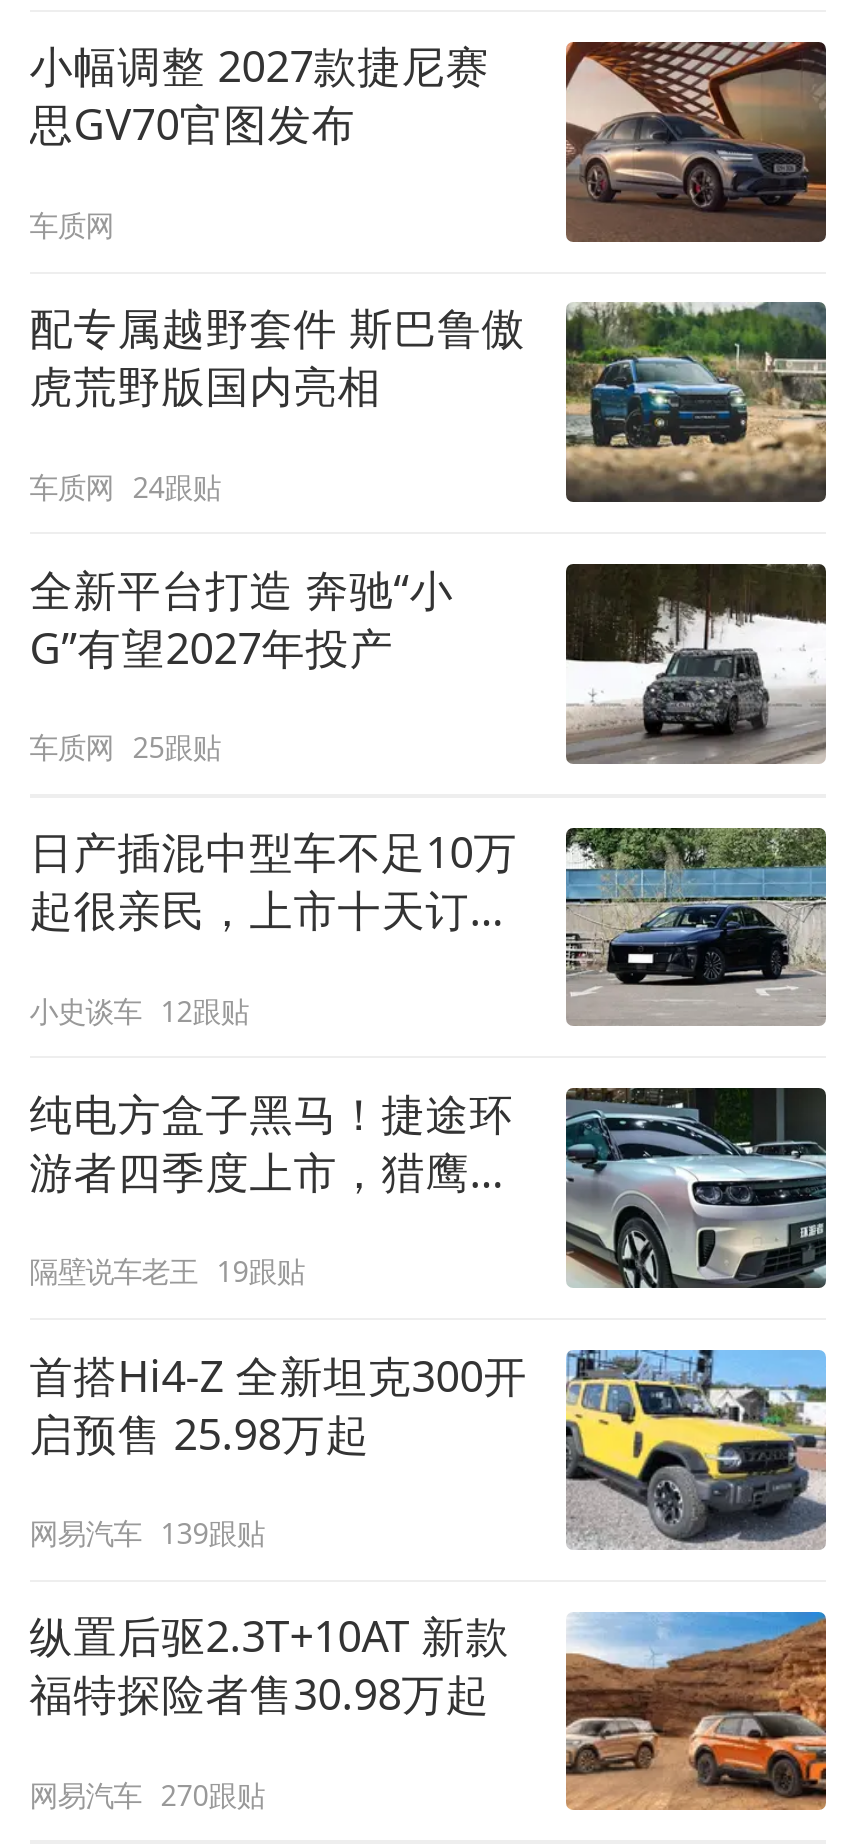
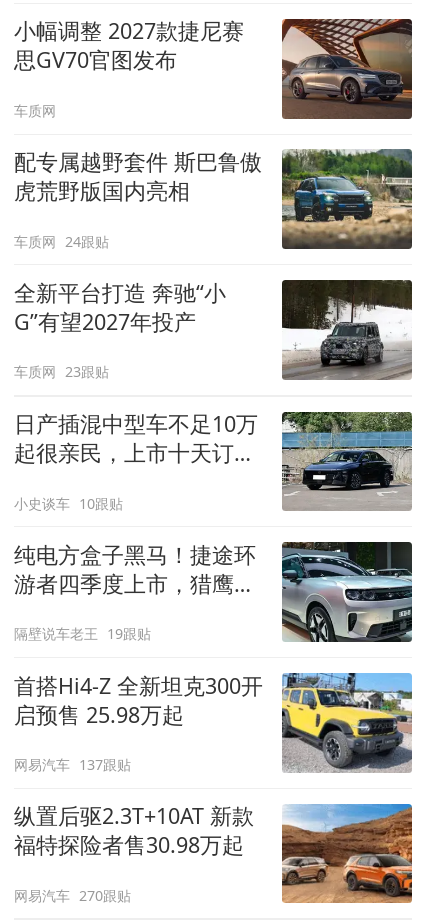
[29,728,221,766] 车质网 25跟贴 -> [14,362,109,381] 车质网 23跟贴
[29,992,249,1030] 小史谈车 12跟贴 -> [14,494,123,513] 小史谈车 10跟贴
[29,1514,265,1552] 网易汽车 139跟贴 -> [14,755,131,774] 网易汽车 137跟贴

